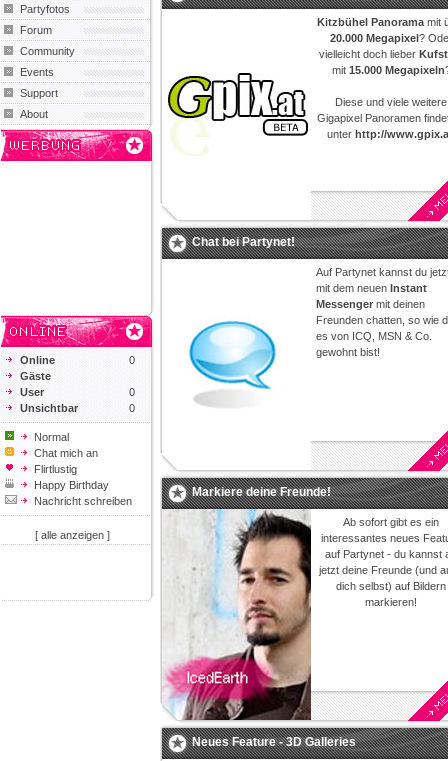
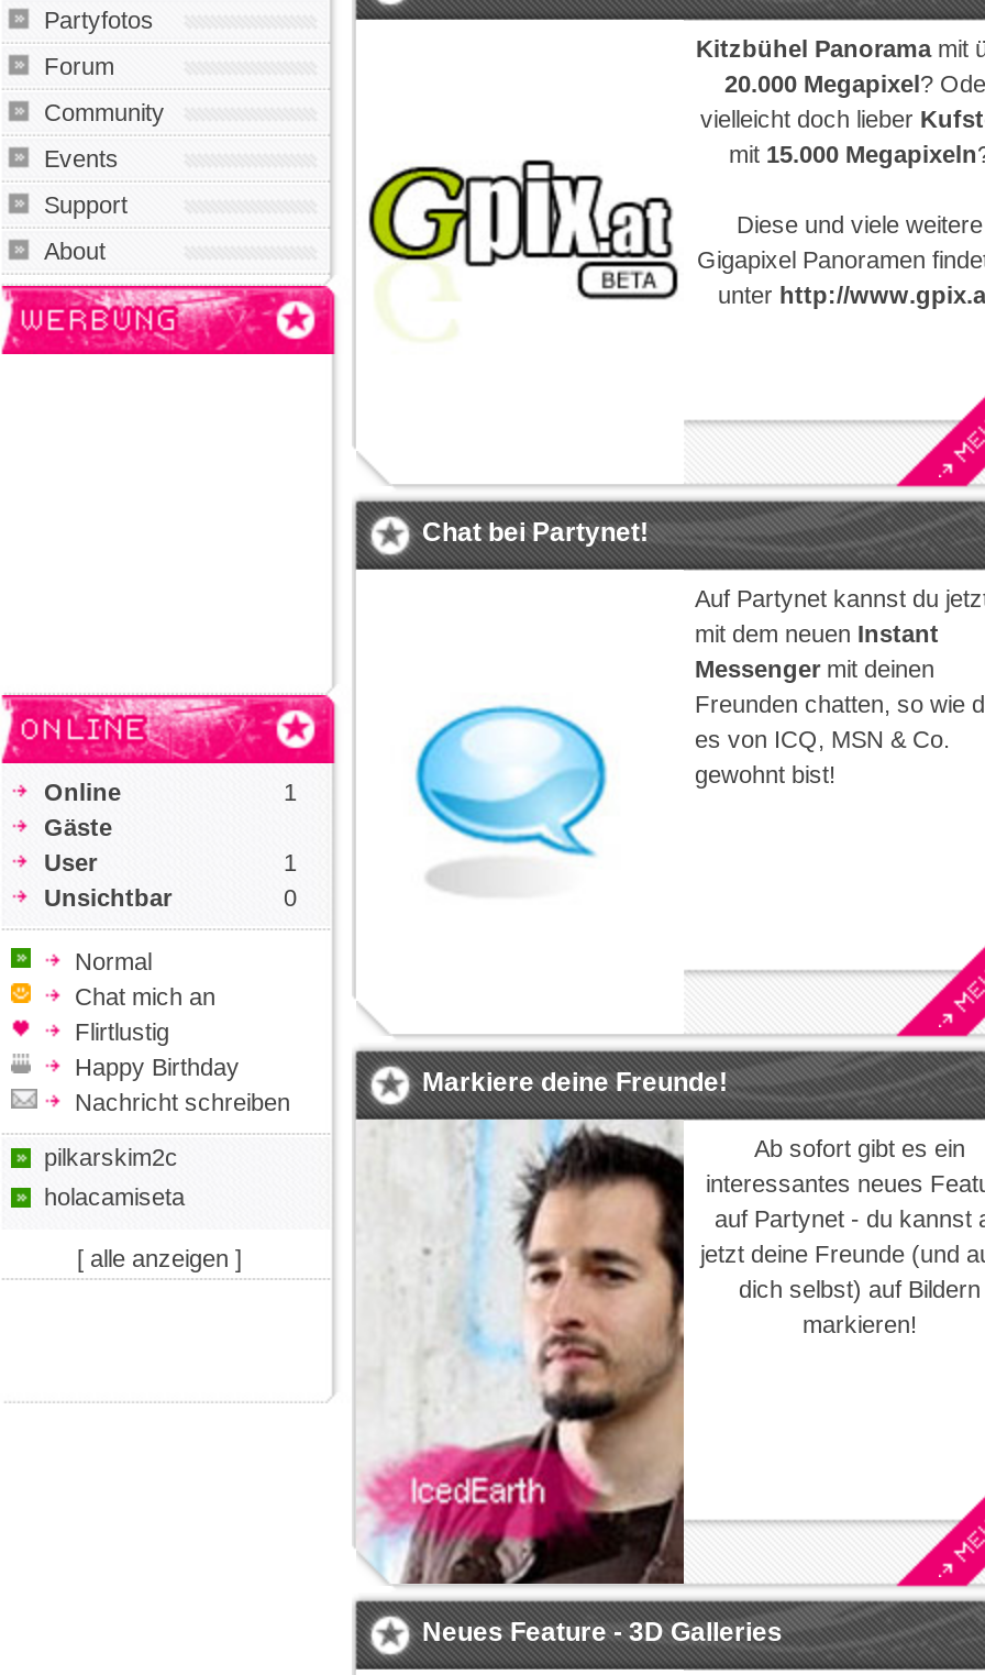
[129,354,135,366] 0 -> [284,779,297,805] 1
[129,386,135,398] 0 -> [284,849,297,875] 1
none -> [44,1144,185,1210] pilkarskim2c | holacamiseta
moved [35,529,110,541] -> [77,1245,242,1272]: [ alle anzeigen ]

